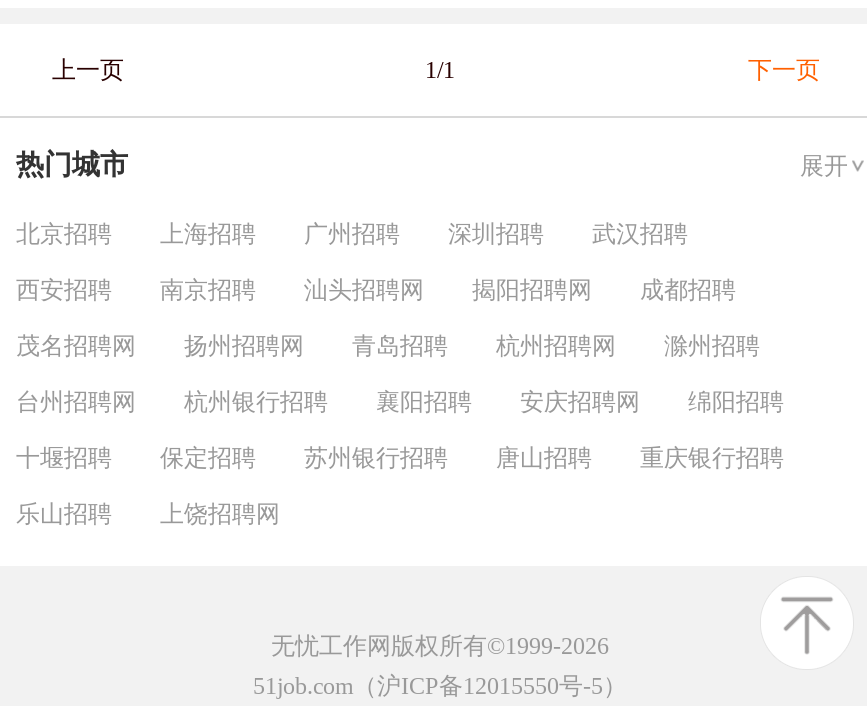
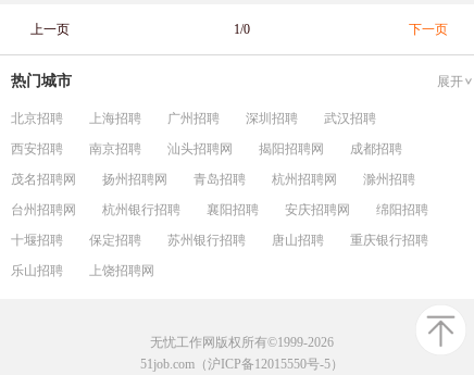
[425,56,455,84] 1/1 -> [233,22,250,37] 1/0

